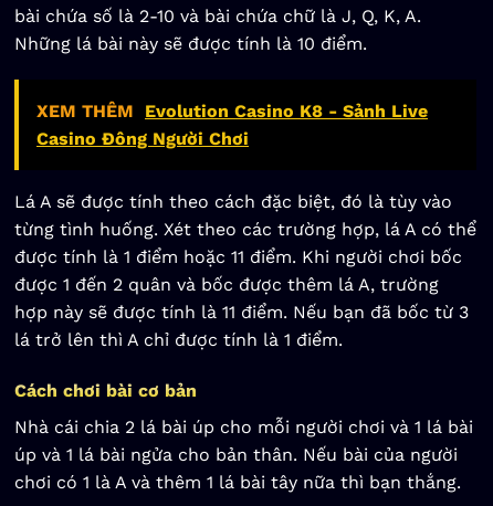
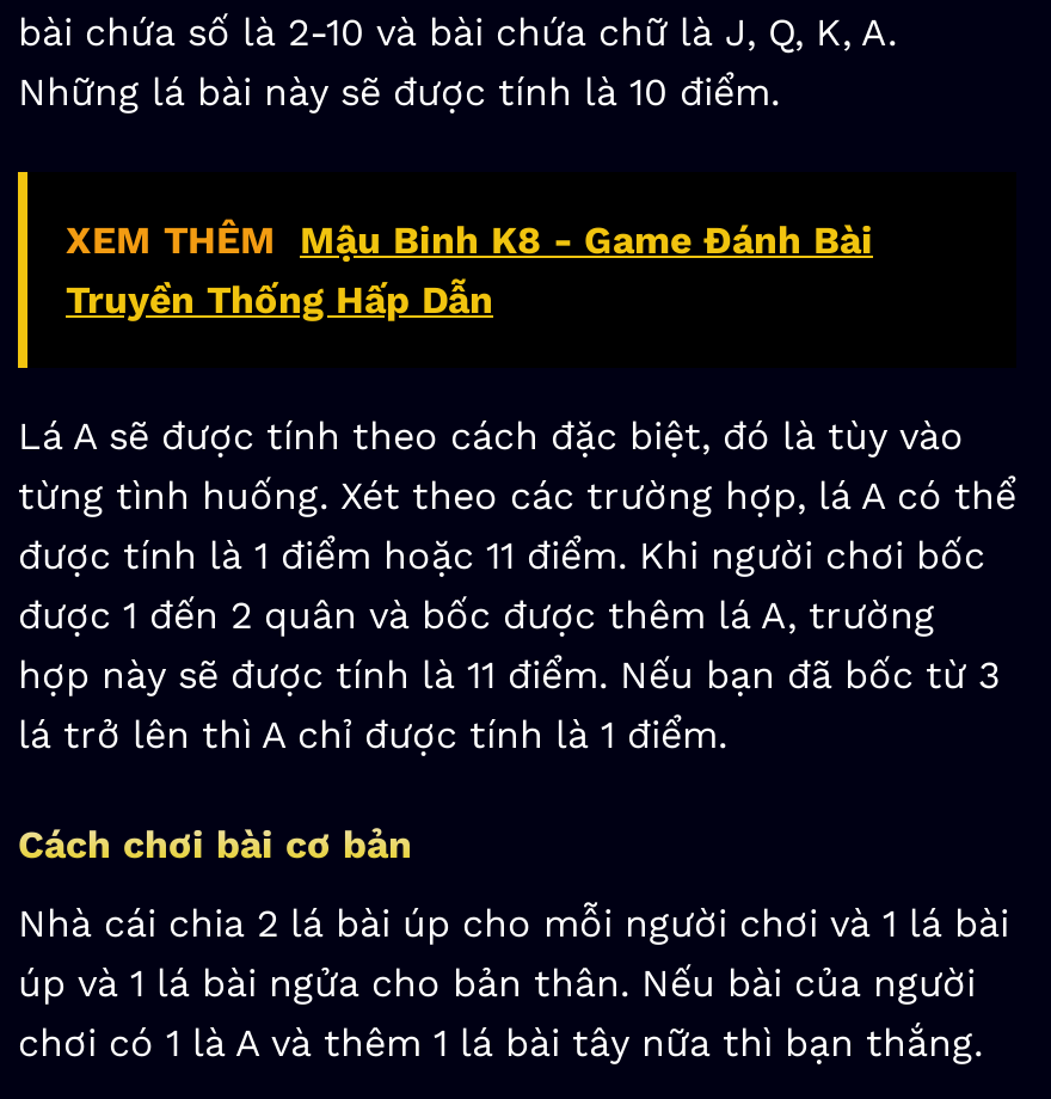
[36,101,428,150] XEM THÊM Evolution Casino K8 - Sảnh Live | Casino Đông Người Chơi -> [66,218,873,323] XEM THÊM Mậu Binh K8 - Game Đánh Bài | Truyền Thống Hấp Dẫn

